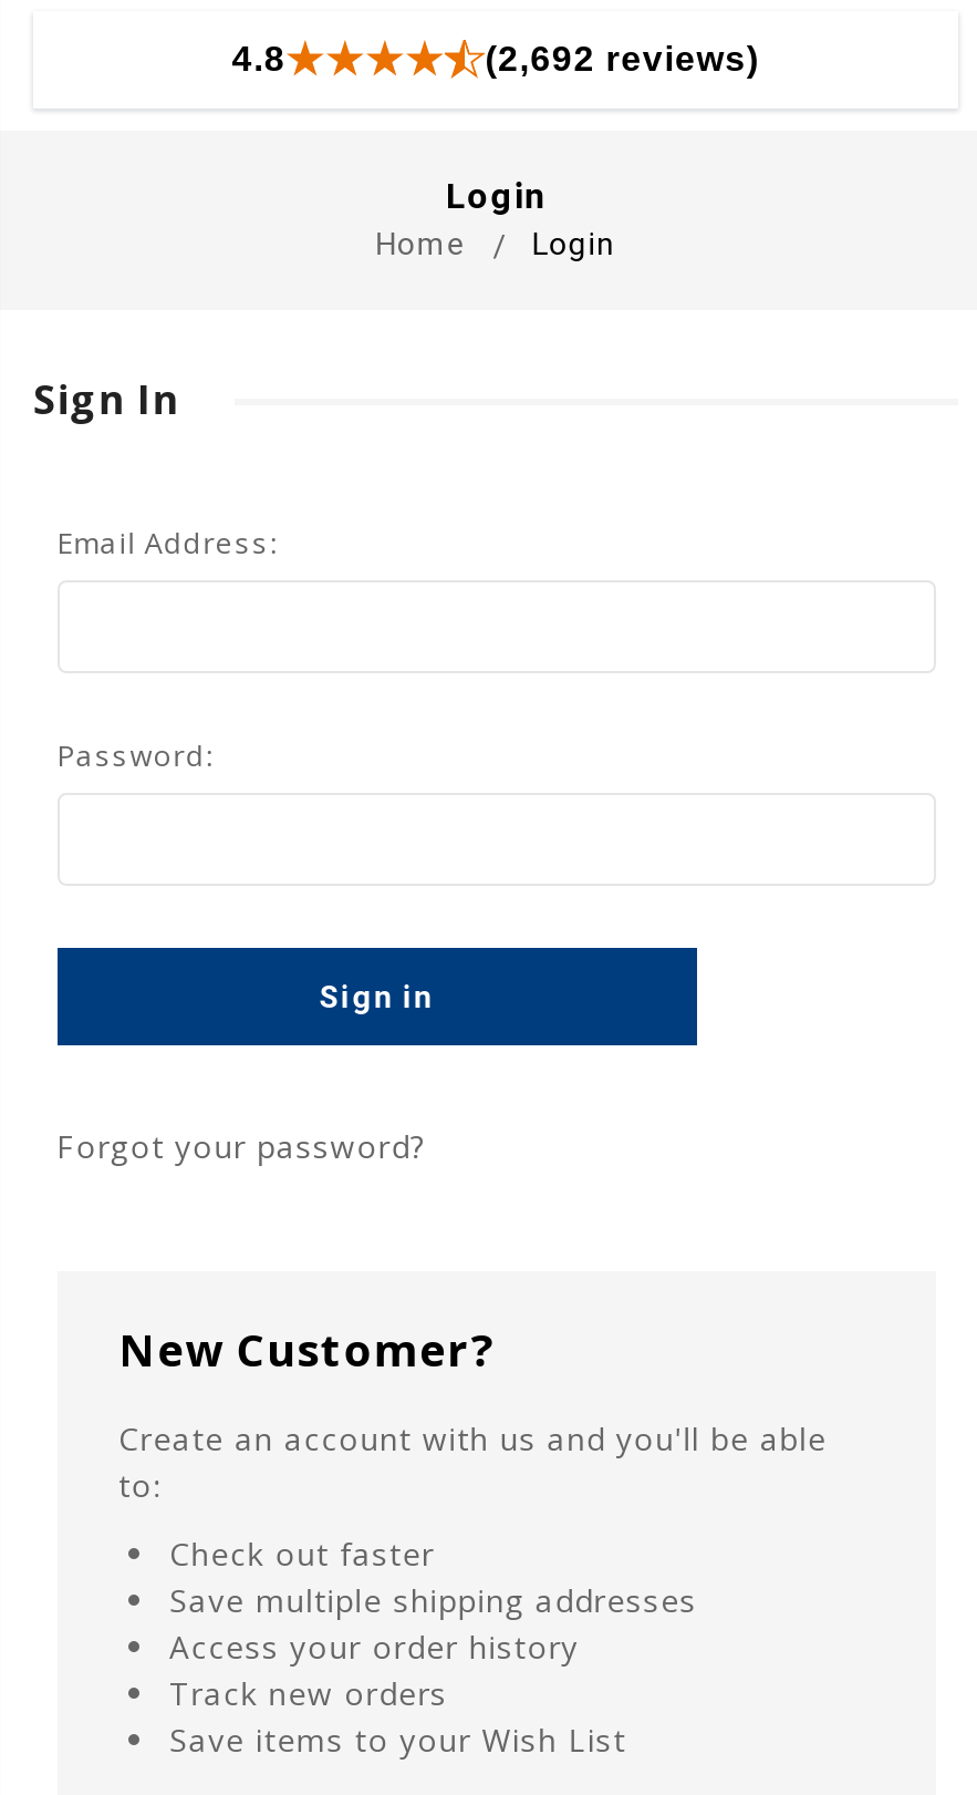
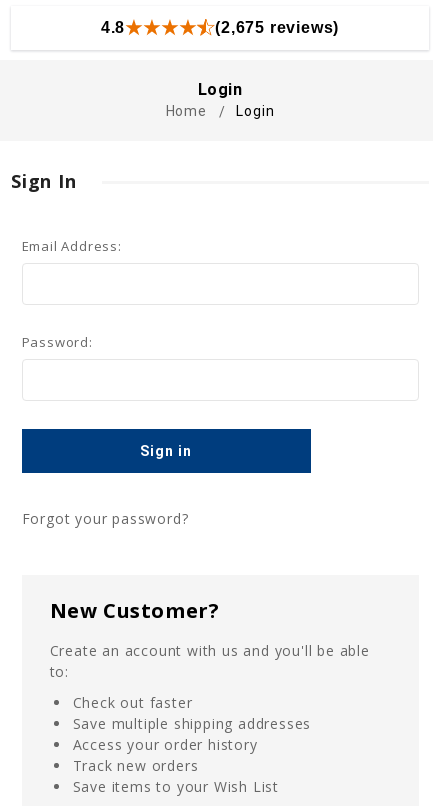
[485,40,759,78] (2,692 reviews) -> [215,19,339,36] (2,675 reviews)

